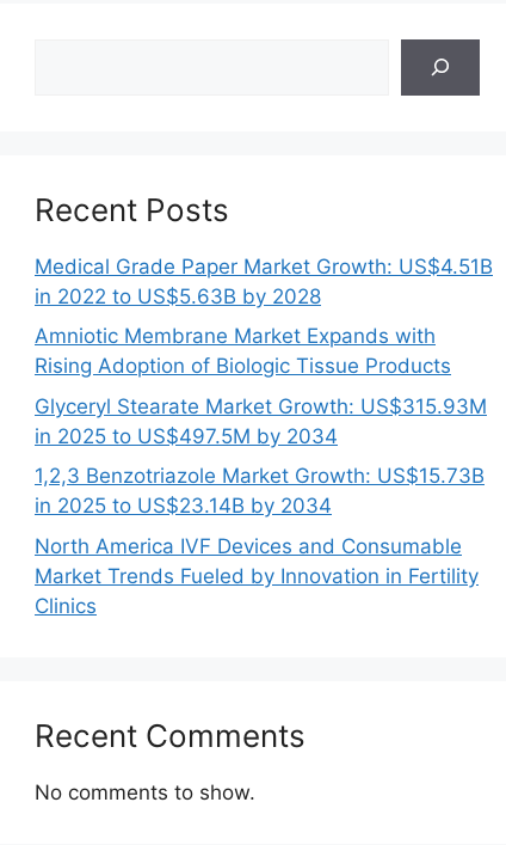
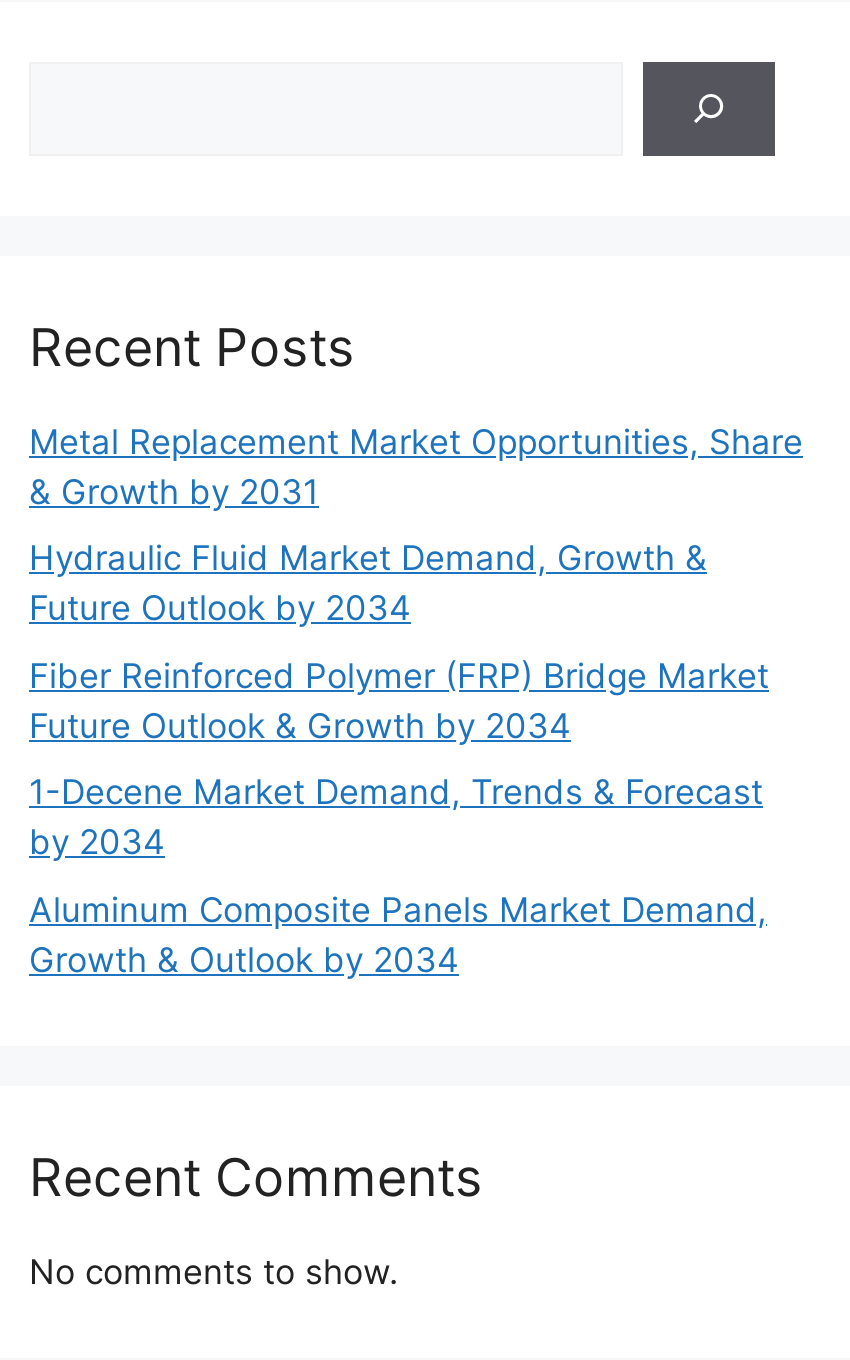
[35,254,493,308] Medical Grade Paper Market Growth: US$4.51B | in 2022 to US$5.63B by 2028 -> [29,421,803,511] Metal Replacement Market Opportunities, Share | & Growth by 2031
[35,324,451,378] Amniotic Membrane Market Expands with | Rising Adoption of Biologic Tissue Products -> [29,538,707,628] Hydraulic Fluid Market Demand, Growth & | Future Outlook by 2034
[35,394,487,448] Glyceryl Stearate Market Growth: US$315.93M | in 2025 to US$497.5M by 2034 -> [29,655,769,745] Fiber Reinforced Polymer (FRP) Bridge Market | Future Outlook & Growth by 2034
[35,464,485,518] 1,2,3 Benzotriazole Market Growth: US$15.73B | in 2025 to US$23.14B by 2034 -> [29,772,763,862] 1-Decene Market Demand, Trends & Forecast | by 2034
[35,534,479,617] North America IVF Devices and Consumable | Market Trends Fueled by Innovation in Fertility | Clinics -> [29,889,767,979] Aluminum Composite Panels Market Demand, | Growth & Outlook by 2034

